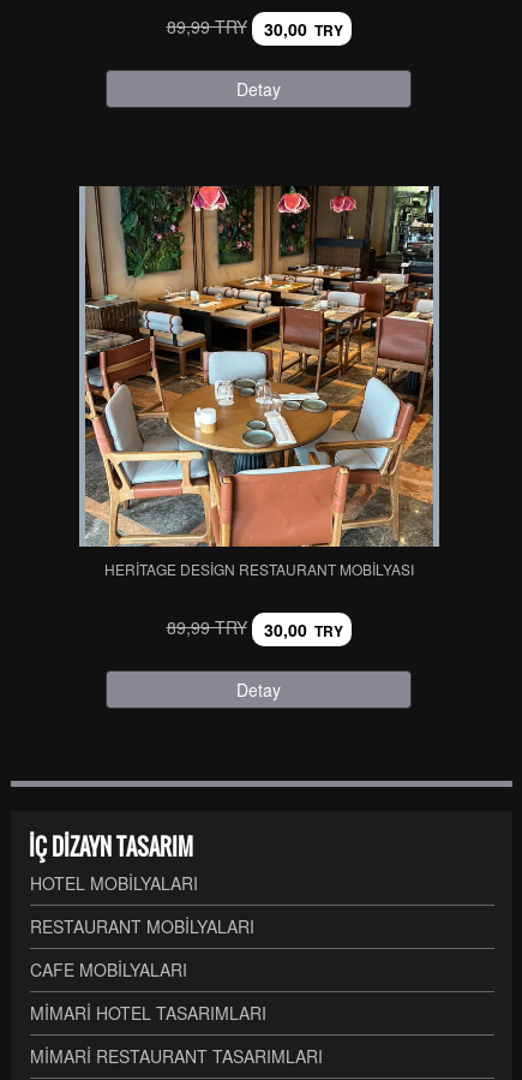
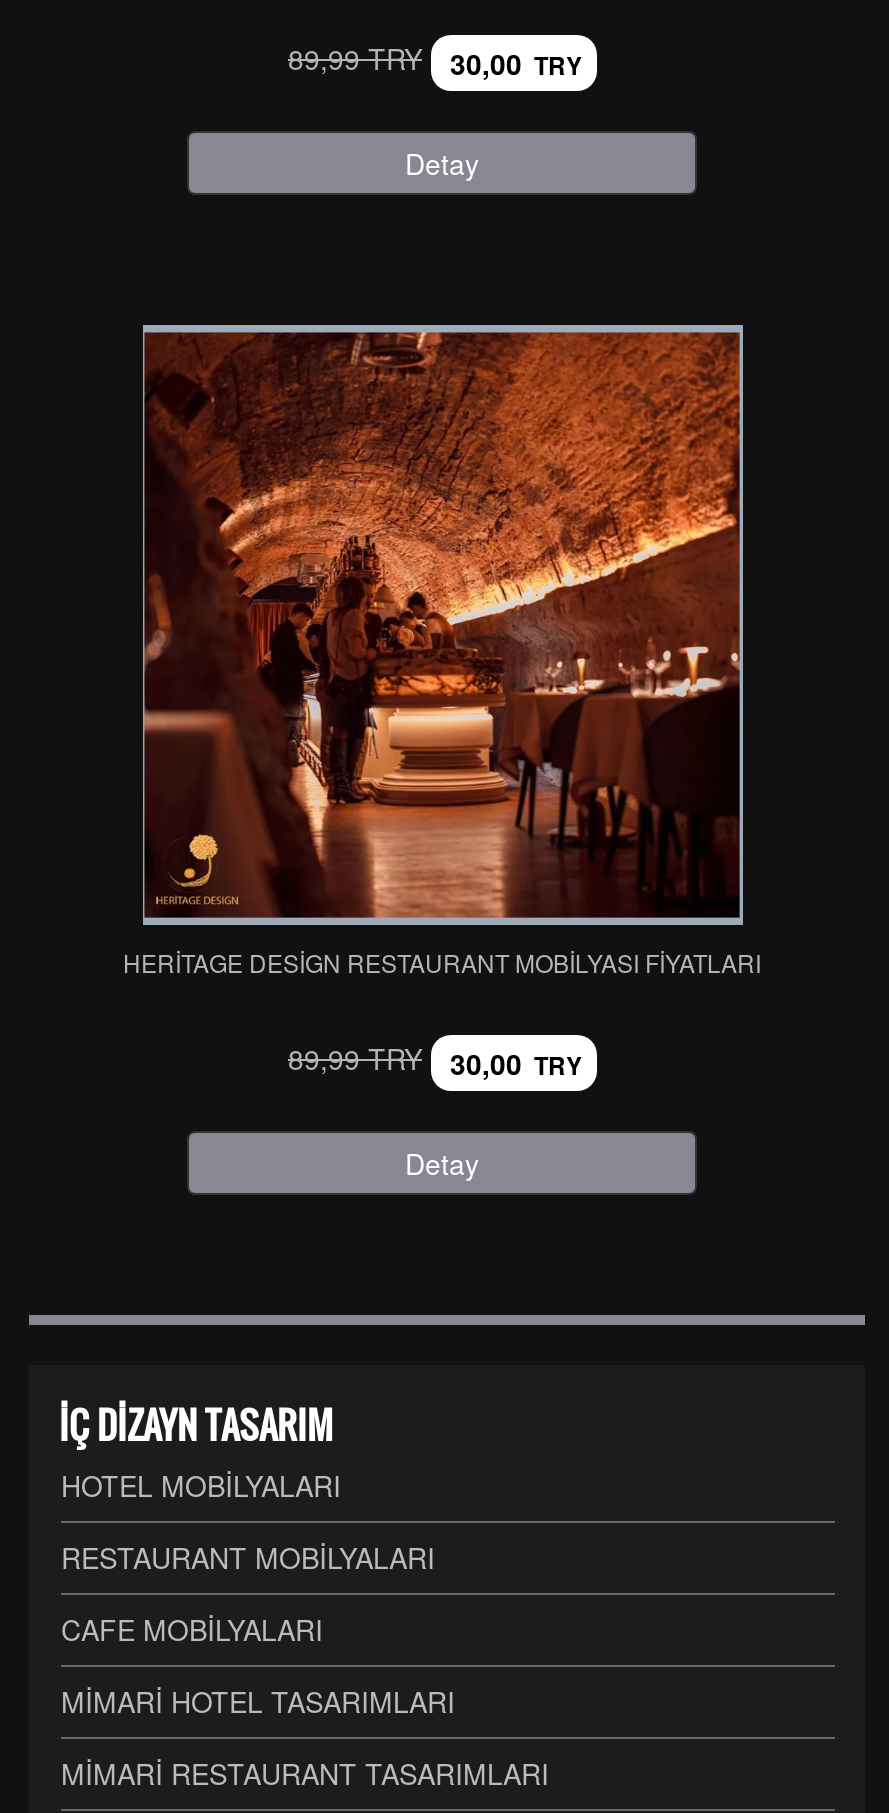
[79,185,438,579] [image] | HERITAGE DESIGN RESTAURANT MOBILYASI -> [123,323,761,979] [image] | HERITAGE DESIGN RESTAURANT MOBILYASI FIYATLARI

